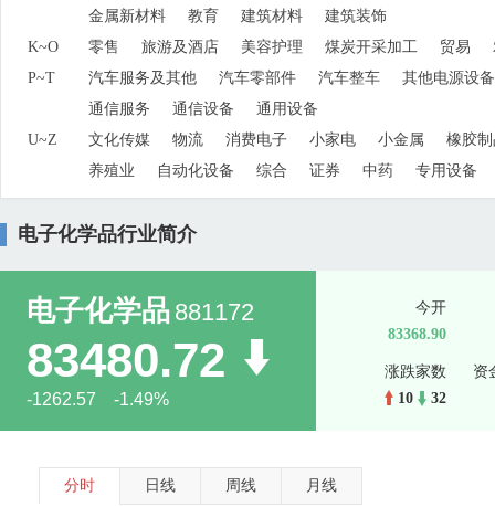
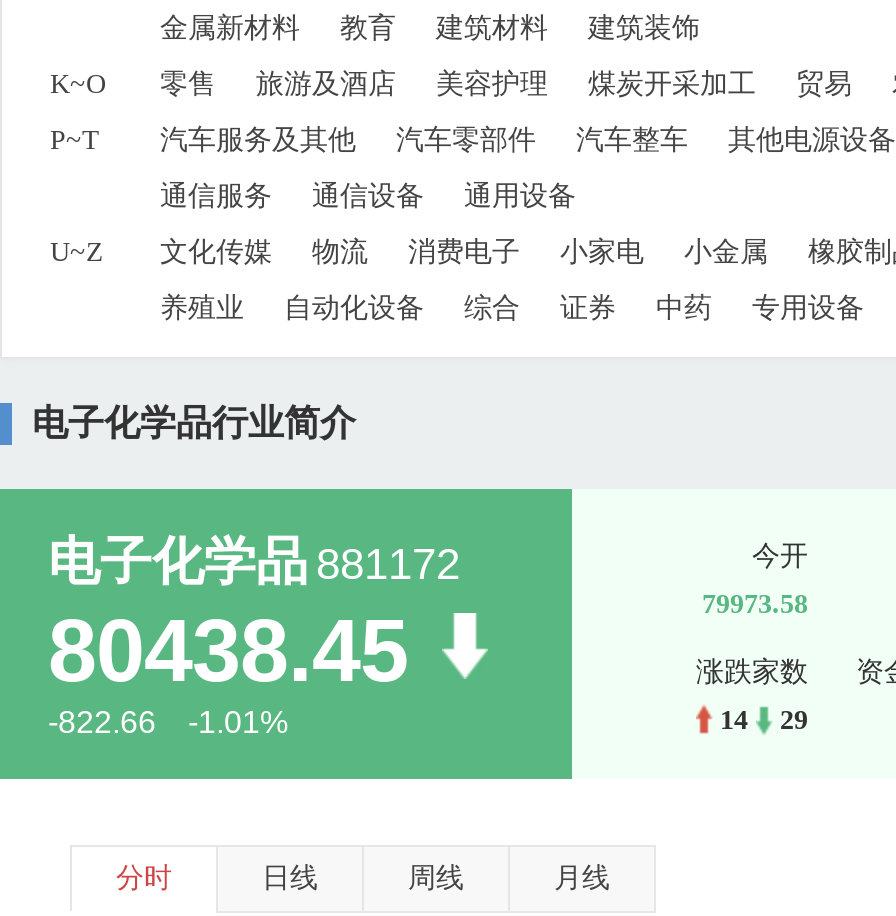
[388,326,446,342] 83368.90 -> [702,589,808,619] 79973.58
[27,332,225,387] 83480.72 -> [48,601,408,699] 80438.45
[27,390,169,409] -1262.57 -1.49% -> [48,705,288,739] -822.66 -1.01%
[398,390,413,406] 10 -> [720,705,748,735] 14
[431,390,446,406] 32 -> [780,705,808,735] 29

